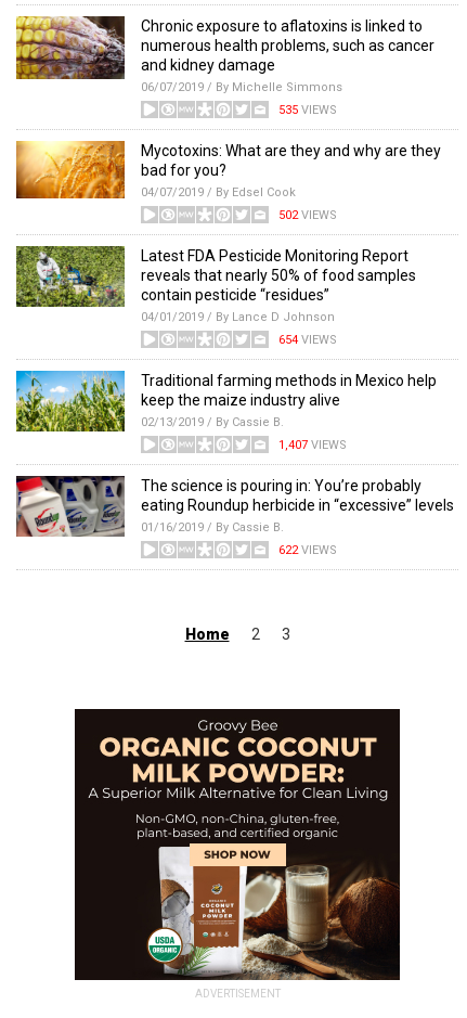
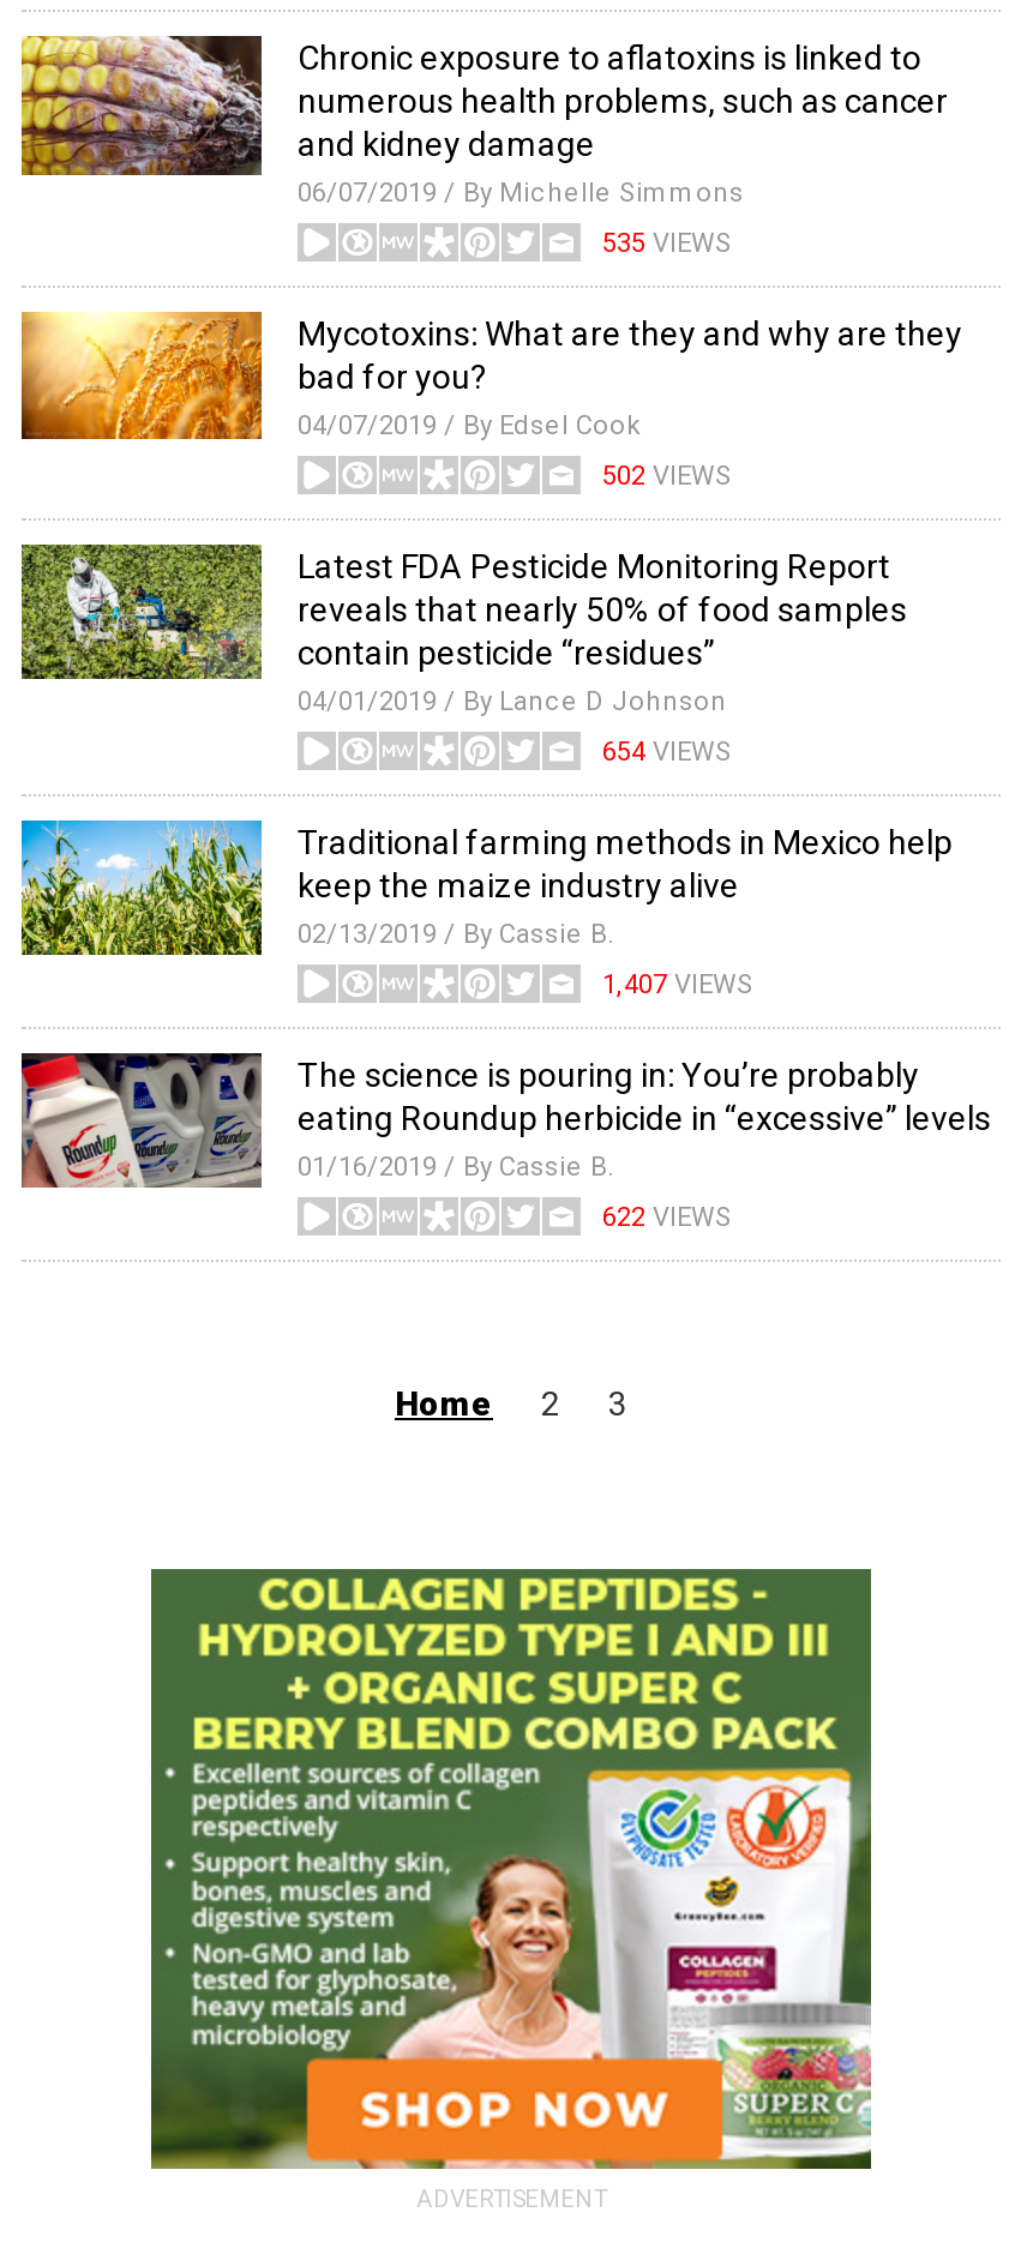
[74,709,401,981] [image] -> [149,1567,873,2171] [image]

